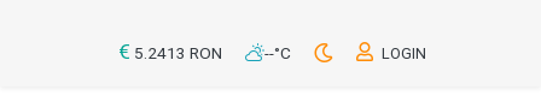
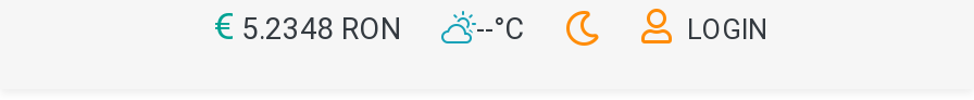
[134,43,222,62] 5.2413 RON -> [241,11,400,46] 5.2348 RON

